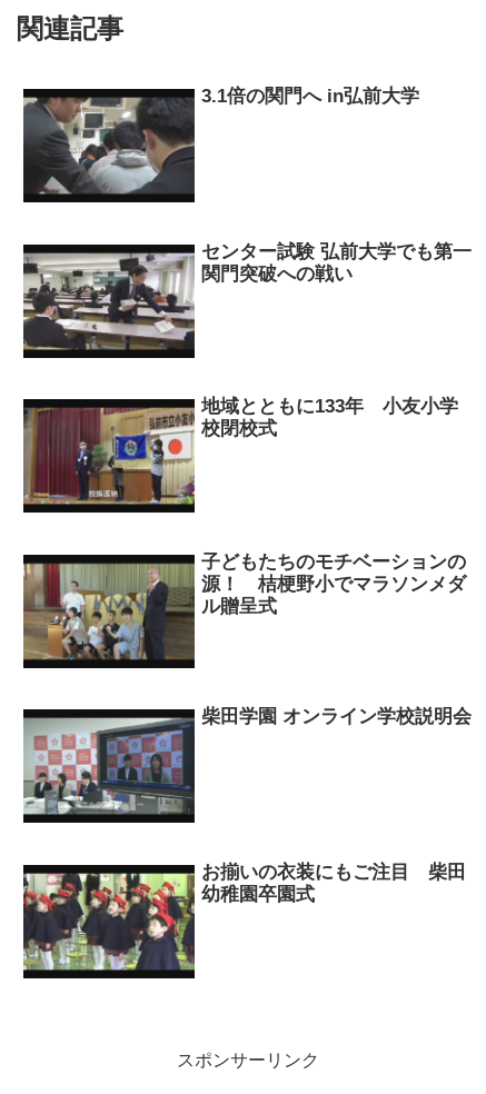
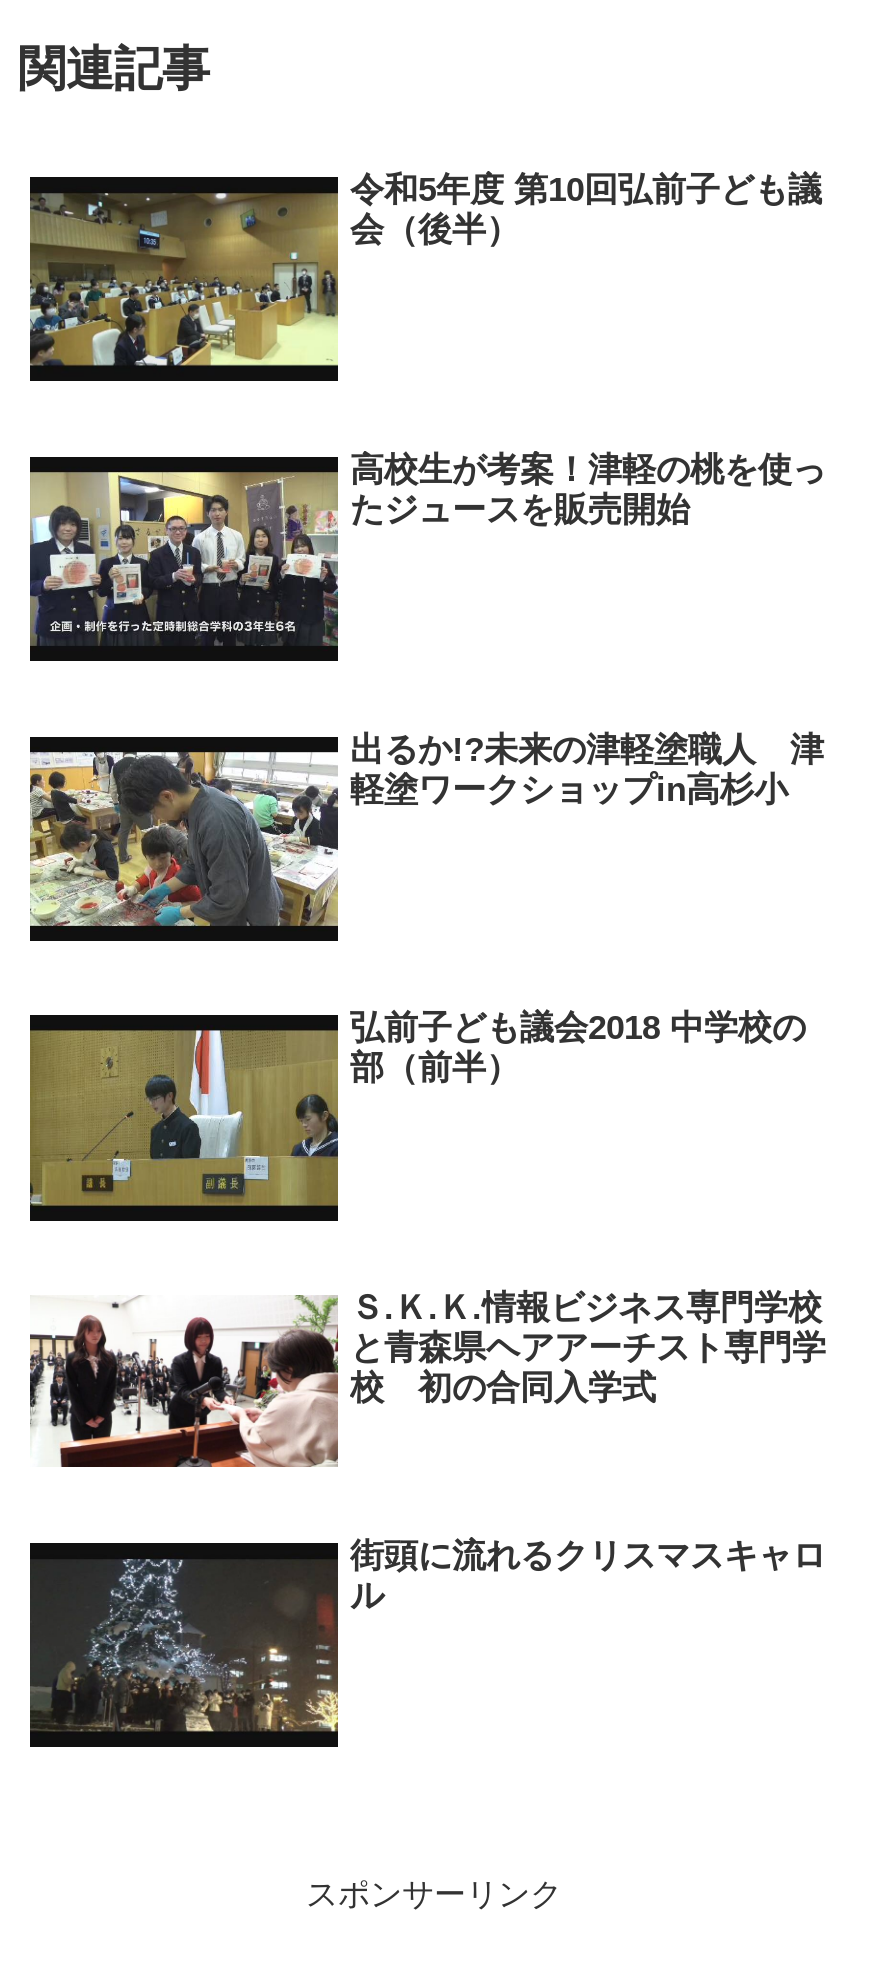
[23,86,419,195] [image] | 3.1倍の関門へ in弘前大学 -> [28,171,822,367] [image] | 令和5年度 第10回弘前子ども議 | 会（後半）
[23,241,472,350] [image] | センター試験 弘前大学でも第一 | 関門突破への戦い -> [30,451,826,645] [image] | 高校生が考案！津軽の桃を使っ | たジュースを販売開始
[22,396,458,505] [image] | 地域とともに133年 小友小学 | 校閉校式 -> [30,730,824,927] [image] | 出るか!?未来の津軽塗職人 津 | 軽塗ワークショップin高杉小
[23,551,466,660] [image] | 子どもたちのモチベーションの | 源！ 桔梗野小でマラソンメダ | ル贈呈式 -> [30,1010,806,1207] [image] | 弘前子ども議会2018 中学校の | 部（前半）
[22,706,472,824] [image] | 柴田学園 オンライン学校説明会 -> [30,1289,826,1469] [image] | Ｓ.Ｋ.Ｋ.情報ビジネス専門学校 | と青森県ヘアアーチスト専門学 | 校 初の合同入学式
[22,861,466,972] [image] | お揃いの衣装にもご注目 柴田 | 幼稚園卒園式 -> [30,1536,826,1733] [image] | 街頭に流れるクリスマスキャロ | ル

